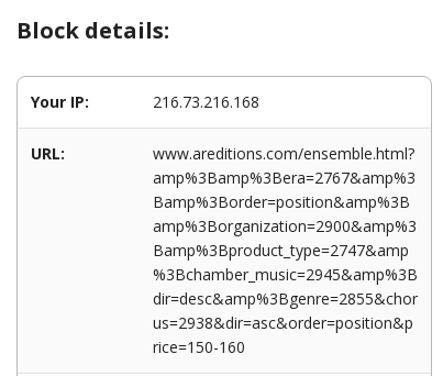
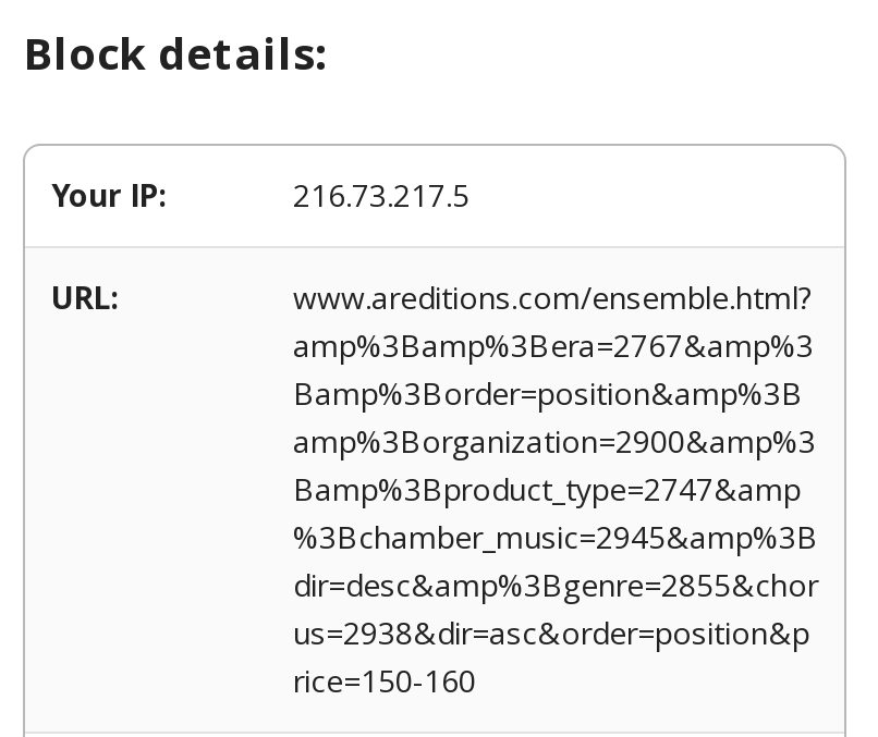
[153,91,259,112] 216.73.216.168 -> [293,174,470,216] 216.73.217.5

